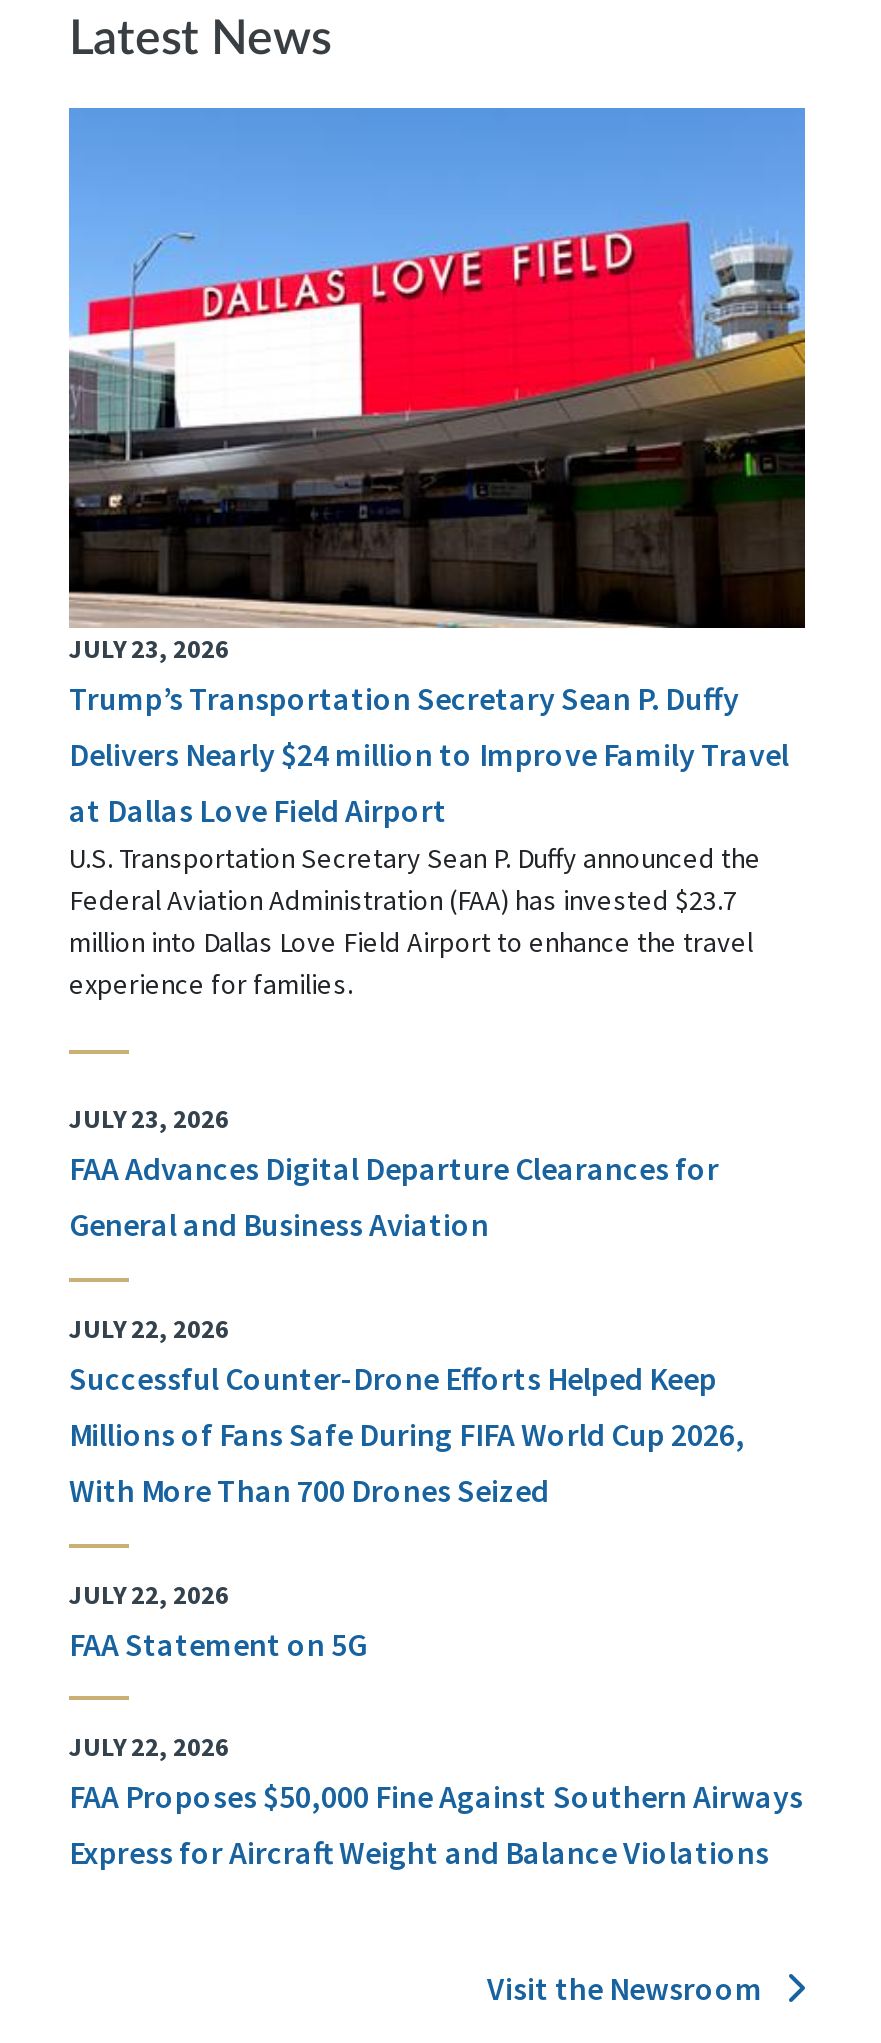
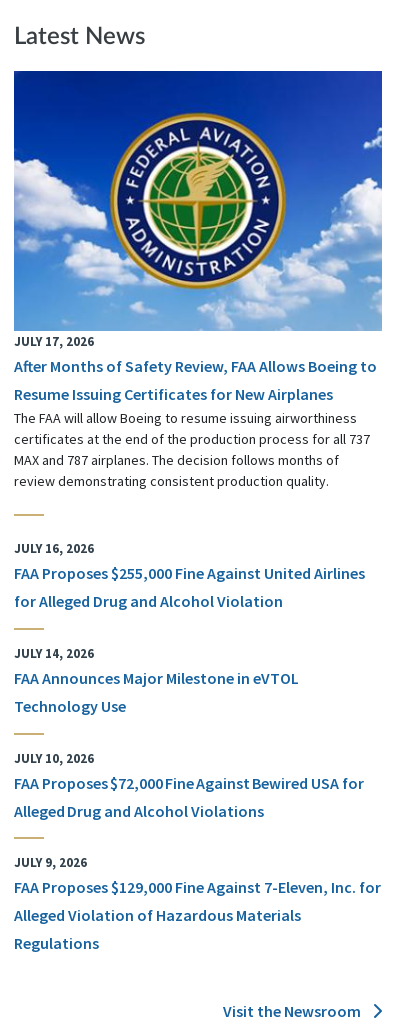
[67,106,807,1001] [image] | JULY 23, 2026 | Trump’s Transportation Secretary Sean P. Duffy | Delivers Nearly $24 million to Improve Family Travel | at Dallas Love Field Airport | U.S. Transportation Secretary Sean P. Duffy announced the | Federal Aviation Administration (FAA) has invested $23.7 | million into Dallas Love Field Airport to enhance the travel | experience for families. -> [13,70,383,490] [image] | JULY 17, 2026 | After Months of Safety Review, FAA Allows Boeing to | Resume Issuing Certificates for New Airplanes | The FAA will allow Boeing to resume issuing airworthiness | certificates at the end of the production process for all 737 | MAX and 787 airplanes. The decision follows months of | review demonstrating consistent production quality.
[69,1103,719,1245] JULY 23, 2026 | FAA Advances Digital Departure Clearances for | General and Business Aviation -> [14,540,365,611] JULY 16, 2026 | FAA Proposes $255,000 Fine Against United Airlines | for Alleged Drug and Alcohol Violation
[69,1312,745,1510] JULY 22, 2026 | Successful Counter-Drone Efforts Helped Keep | Millions of Fans Safe During FIFA World Cup 2026, | With More Than 700 Drones Seized -> [14,645,299,716] JULY 14, 2026 | FAA Announces Major Milestone in eVTOL | Technology Use
[69,1577,367,1663] JULY 22, 2026 | FAA Statement on 5G -> [14,750,364,821] JULY 10, 2026 | FAA Proposes $72,000 Fine Against Bewired USA for | Alleged Drug and Alcohol Violations
[69,1730,803,1872] JULY 22, 2026 | FAA Proposes $50,000 Fine Against Southern Airways | Express for Aircraft Weight and Balance Violations -> [14,854,381,953] JULY 9, 2026 | FAA Proposes $129,000 Fine Against 7-Eleven, Inc. for | Alleged Violation of Hazardous Materials | Regulations

